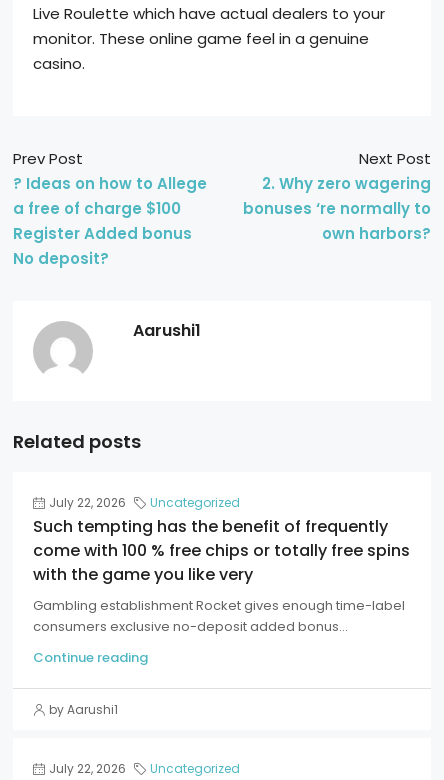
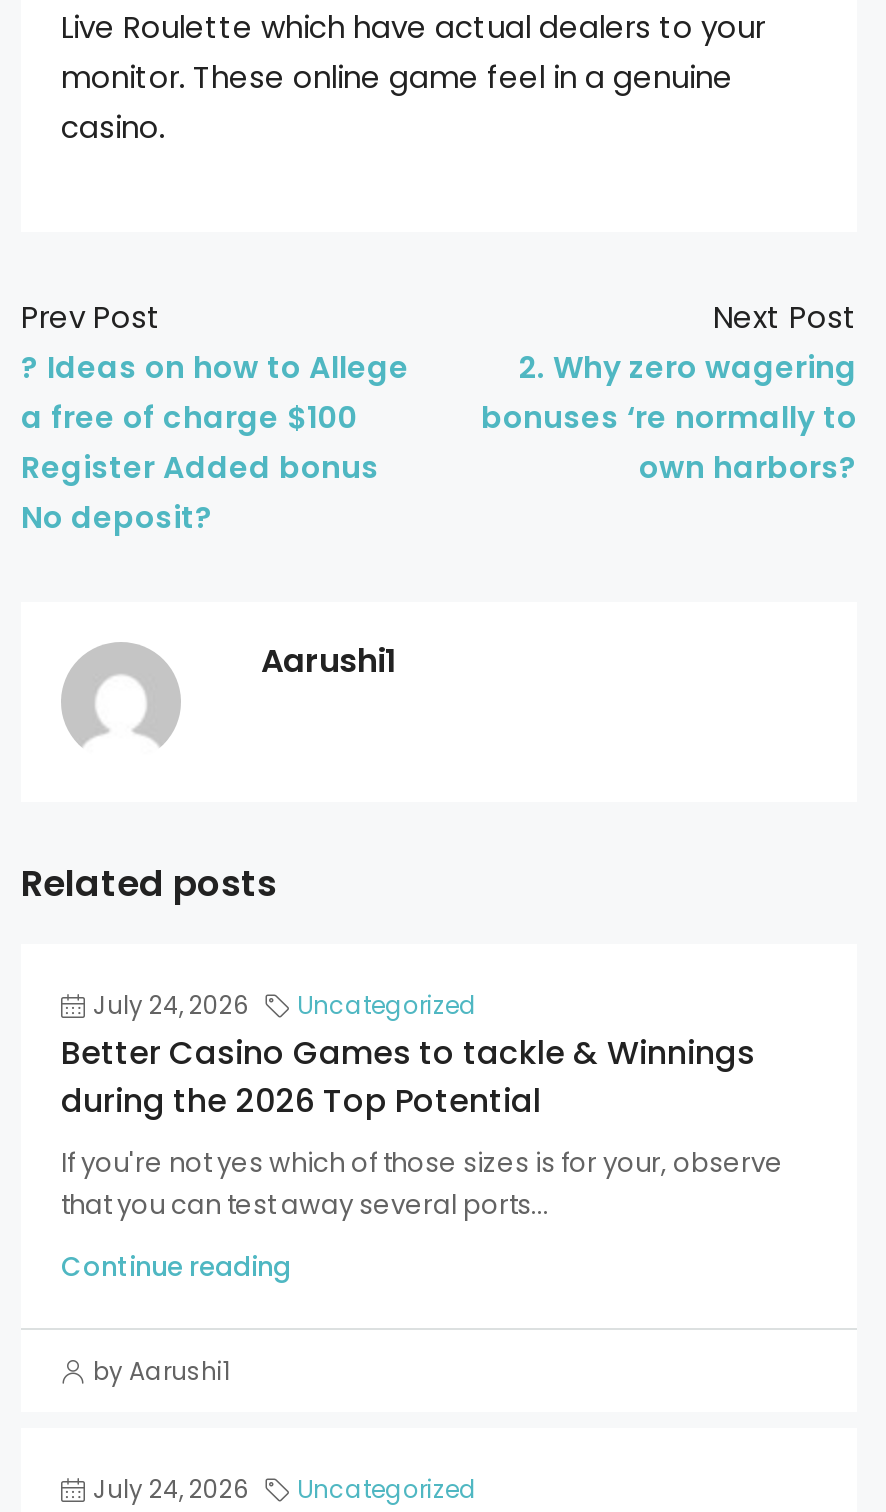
[49,494,240,511] July 22, 2026 Uncategorized -> [93,988,477,1022] July 24, 2026 Uncategorized
[33,515,410,636] Such tempting has the benefit of frequently | come with 100 % free chips or totally free spins | with the game you like very | Gambling establishment Rocket gives enough time-label | consumers exclusive no-deposit added bonus... -> [61,1030,783,1224] Better Casino Games to tackle & Winnings | during the 2026 Top Potential | If you're not yes which of those sizes is for your, observe | that you can test away several ports...
[49,760,240,777] July 22, 2026 Uncategorized -> [93,1472,477,1506] July 24, 2026 Uncategorized

